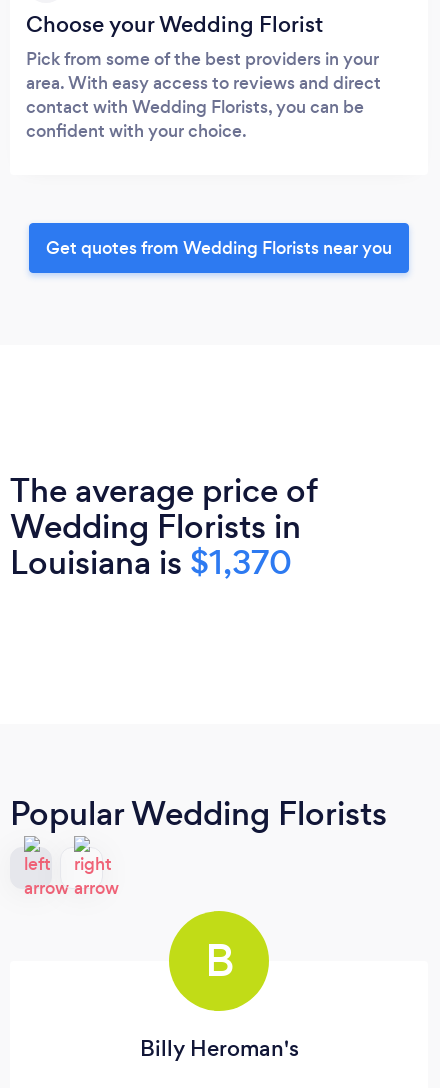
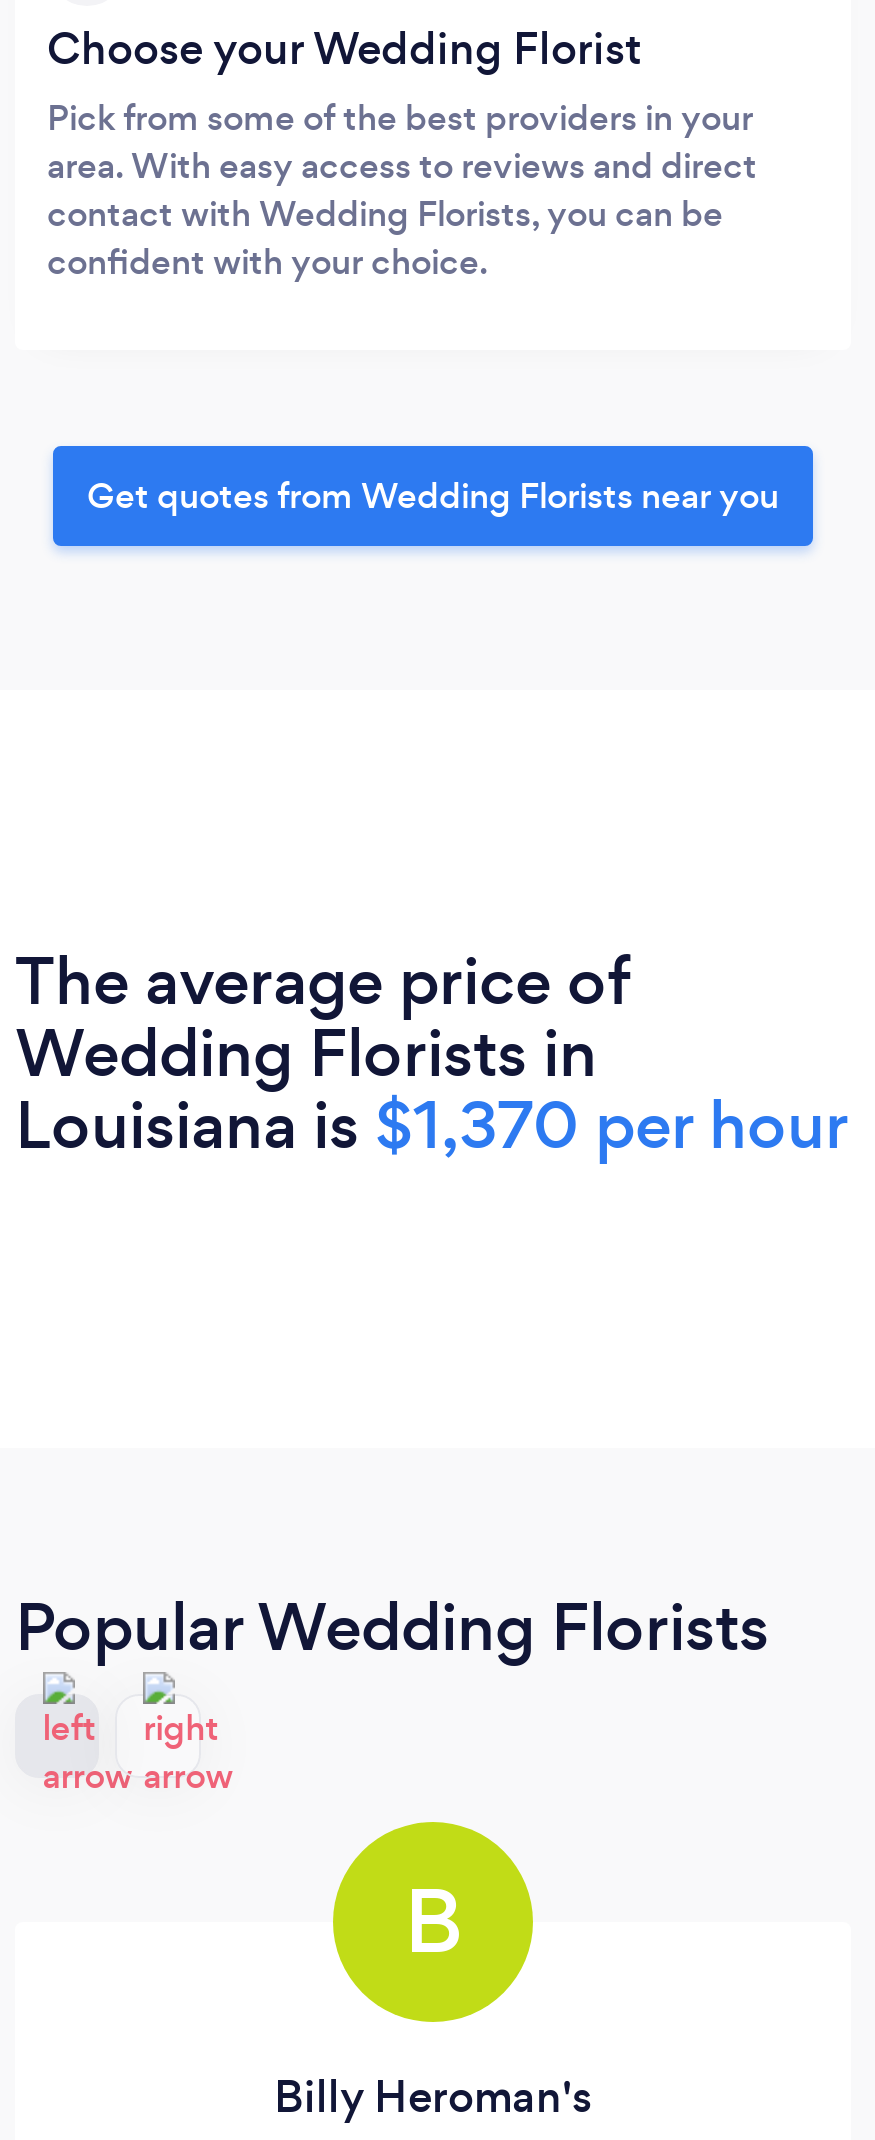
[10,539,292,584] Louisiana is $1,370 -> [15,1079,849,1169] Louisiana is $1,370 per hour

